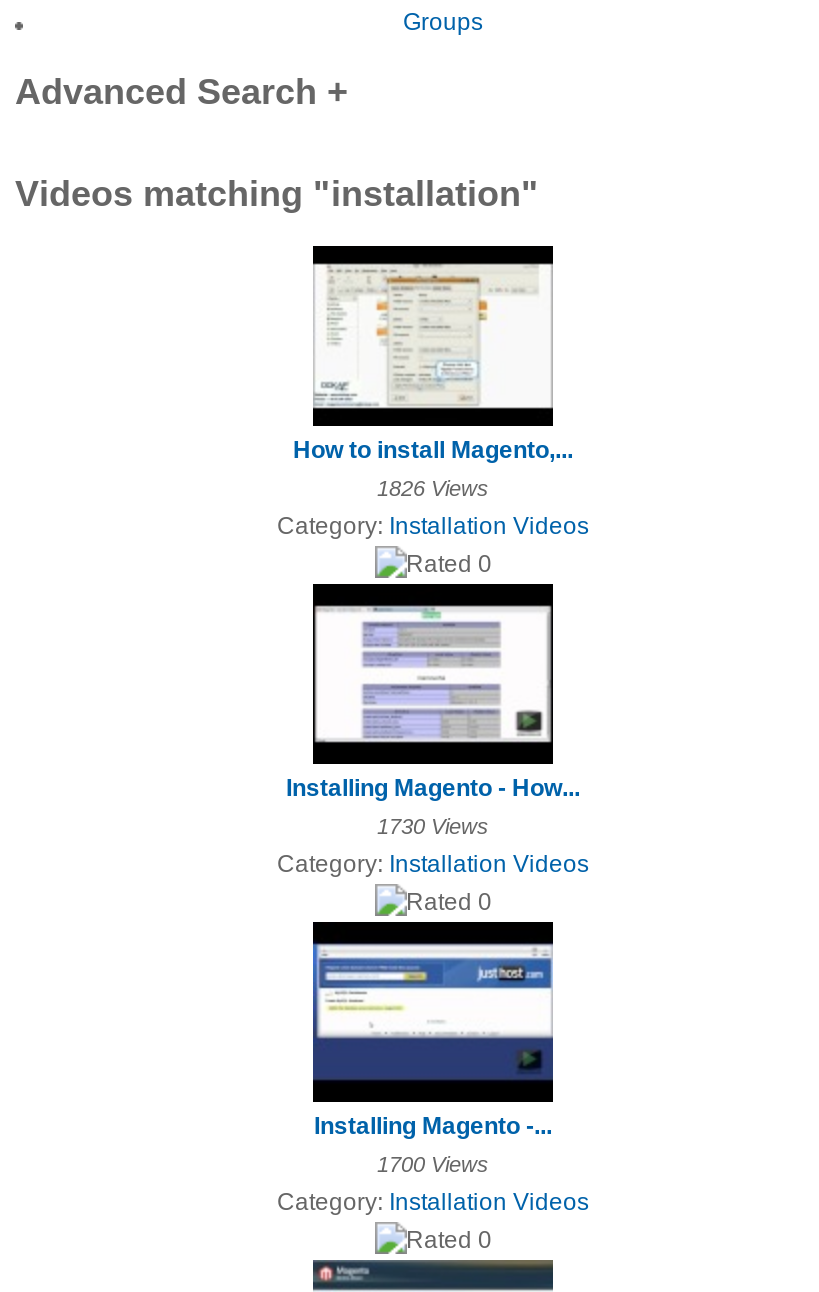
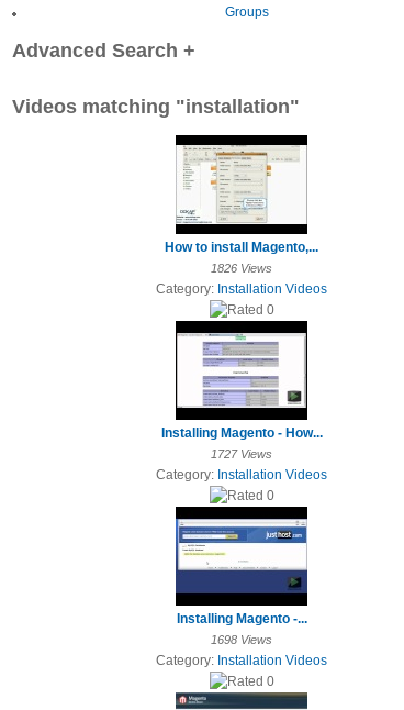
[377,814,489,838] 1730 Views -> [211,447,272,461] 1727 Views
[377,1152,489,1176] 1700 Views -> [211,633,272,646] 1698 Views

